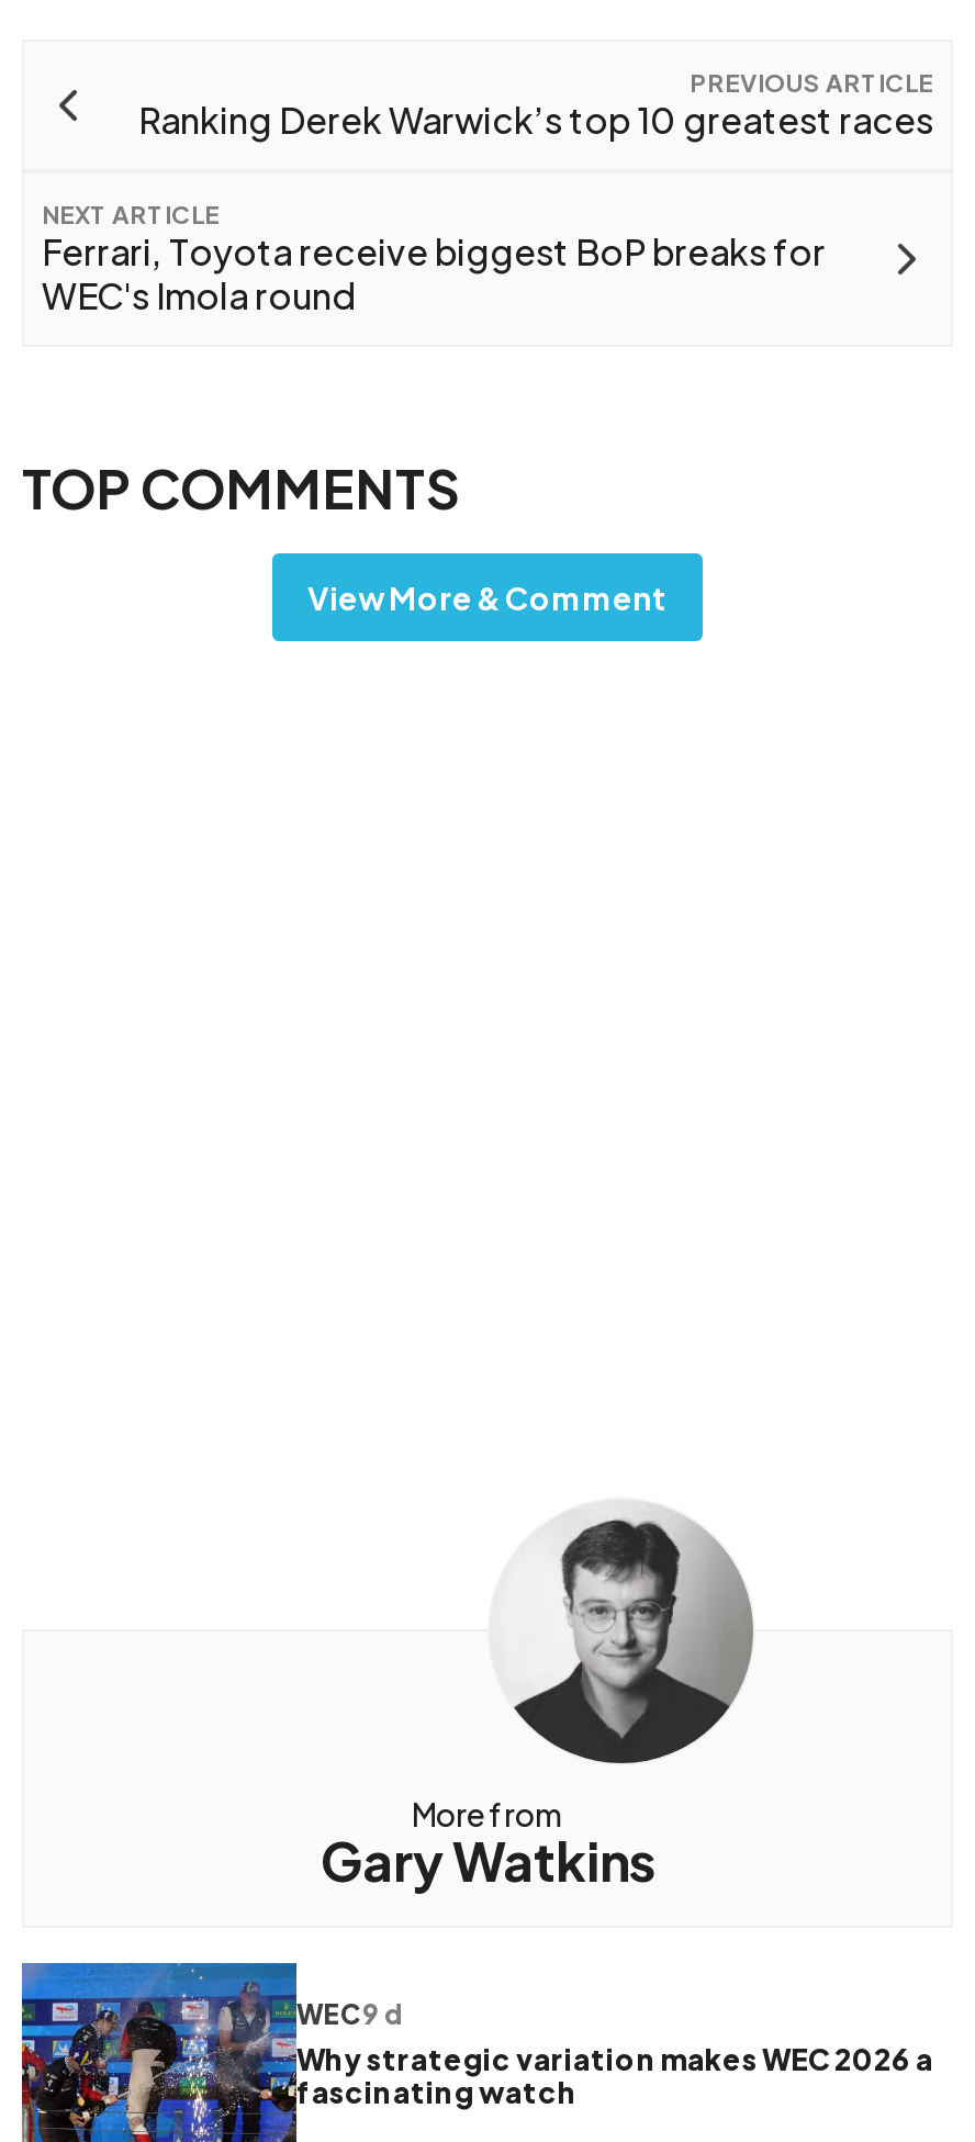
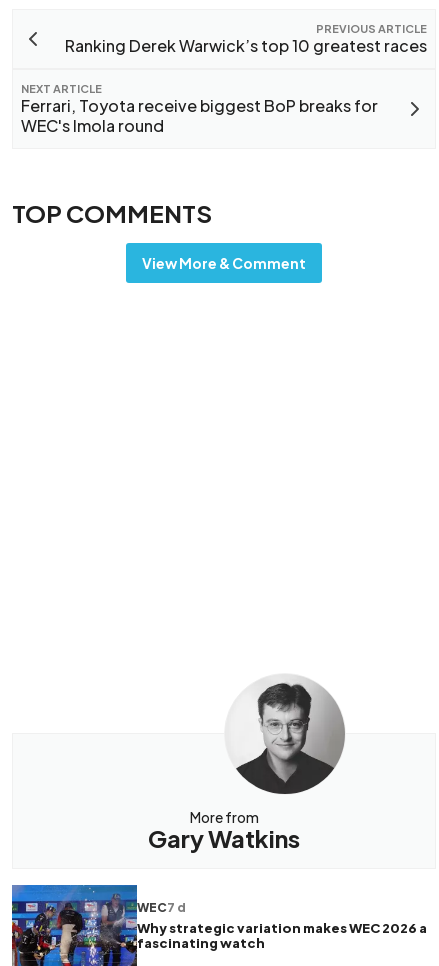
[296,1998,404,2030] WEC9 d -> [137,900,186,915] WEC7 d

